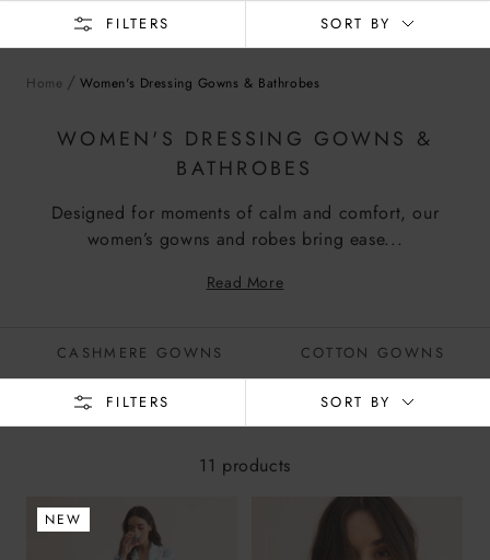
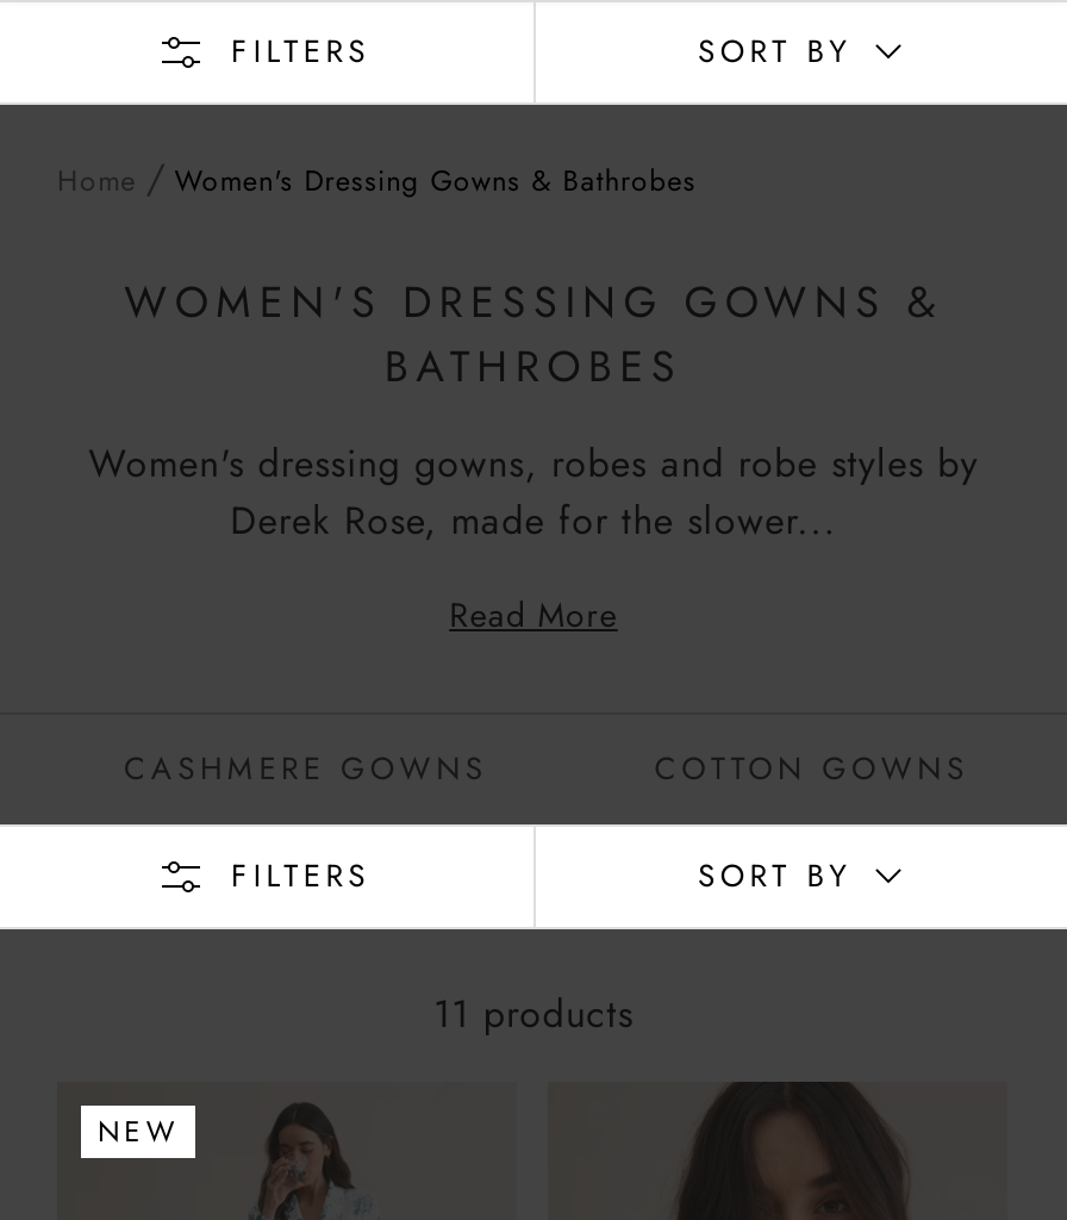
[51,200,439,252] Designed for moments of calm and comfort, our | women’s gowns and robes bring ease... -> [88,436,979,548] Women's dressing gowns, robes and robe styles by | Derek Rose, made for the slower...

